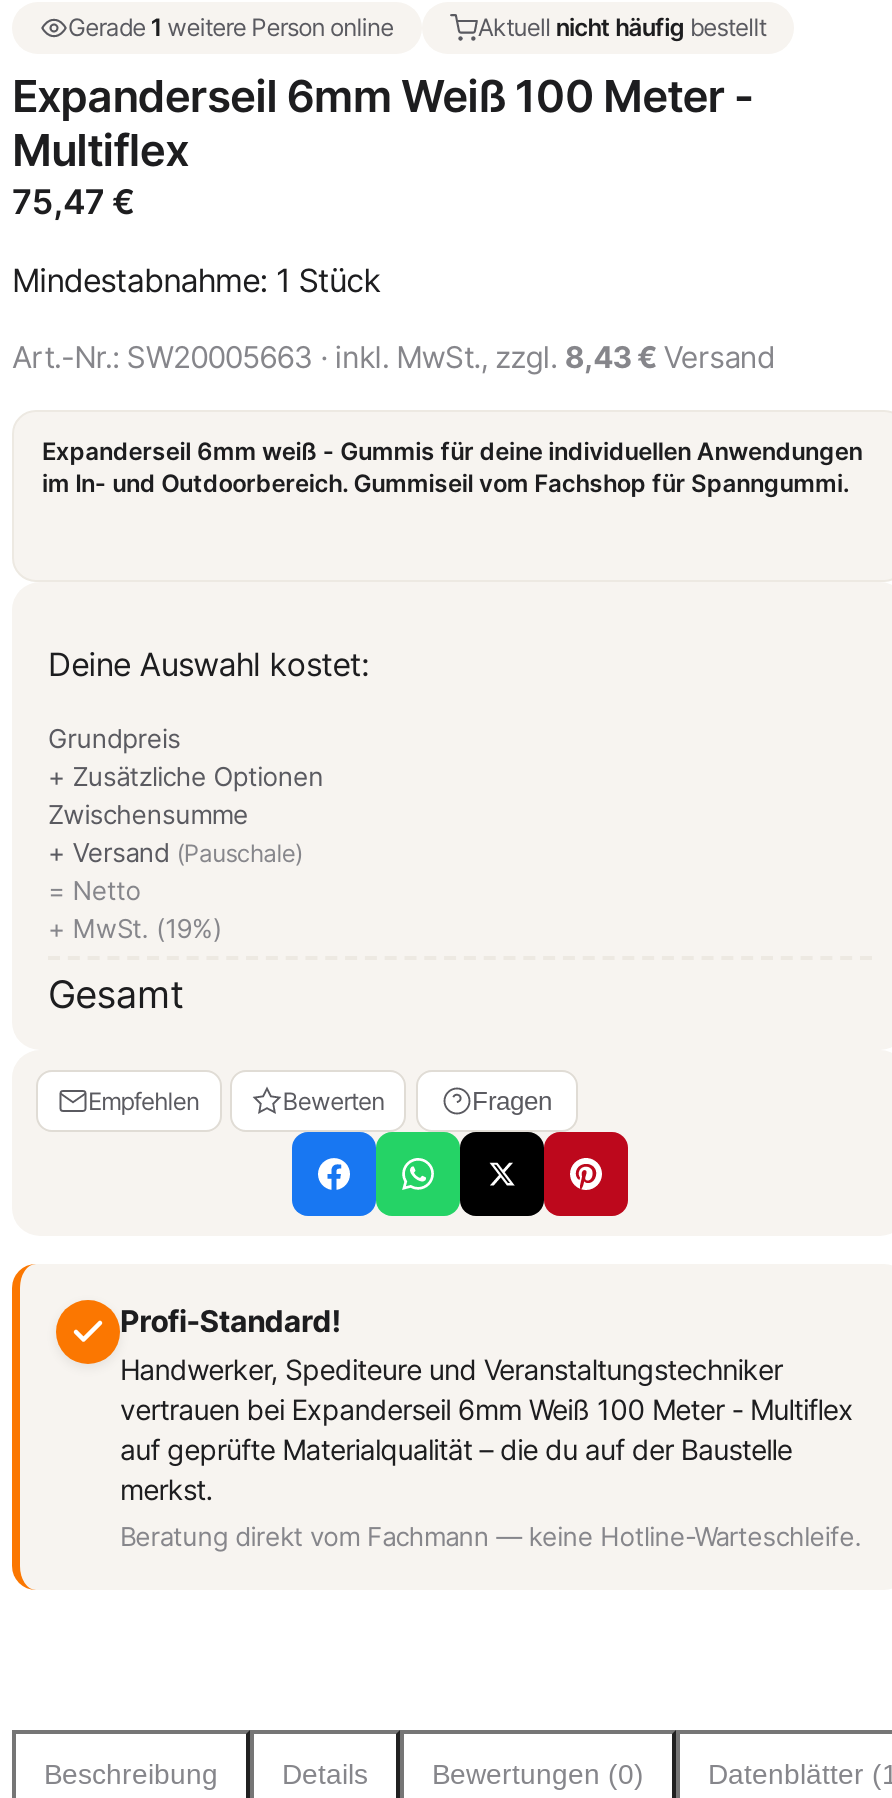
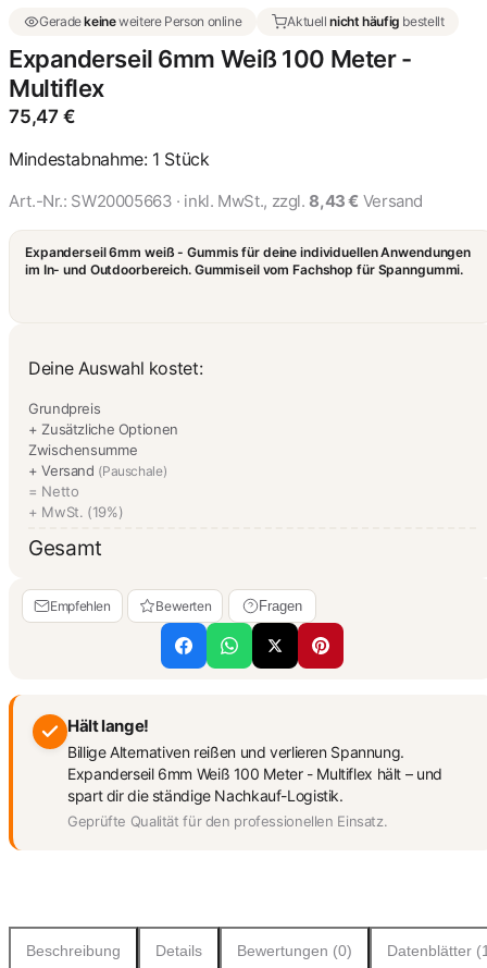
[68,12,394,42] Gerade 1 weitere Person online -> [39,13,242,29] Gerade keine weitere Person online
[120,1302,862,1552] Profi-Standard! | Handwerker, Spediteure und Veranstaltungstechniker | vertrauen bei Expanderseil 6mm Weiß 100 Meter - Multiflex | auf geprüfte Materialqualität – die du auf der Baustelle | merkst. | Beratung direkt vom Fachmann — keine Hotline-Warteschleife. -> [67,715,442,830] Hält lange! | Billige Alternativen reißen und verlieren Spannung. | Expanderseil 6mm Weiß 100 Meter - Multiflex hält – und | spart dir die ständige Nachkauf-Logistik. | Geprüfte Qualität für den professionellen Einsatz.

